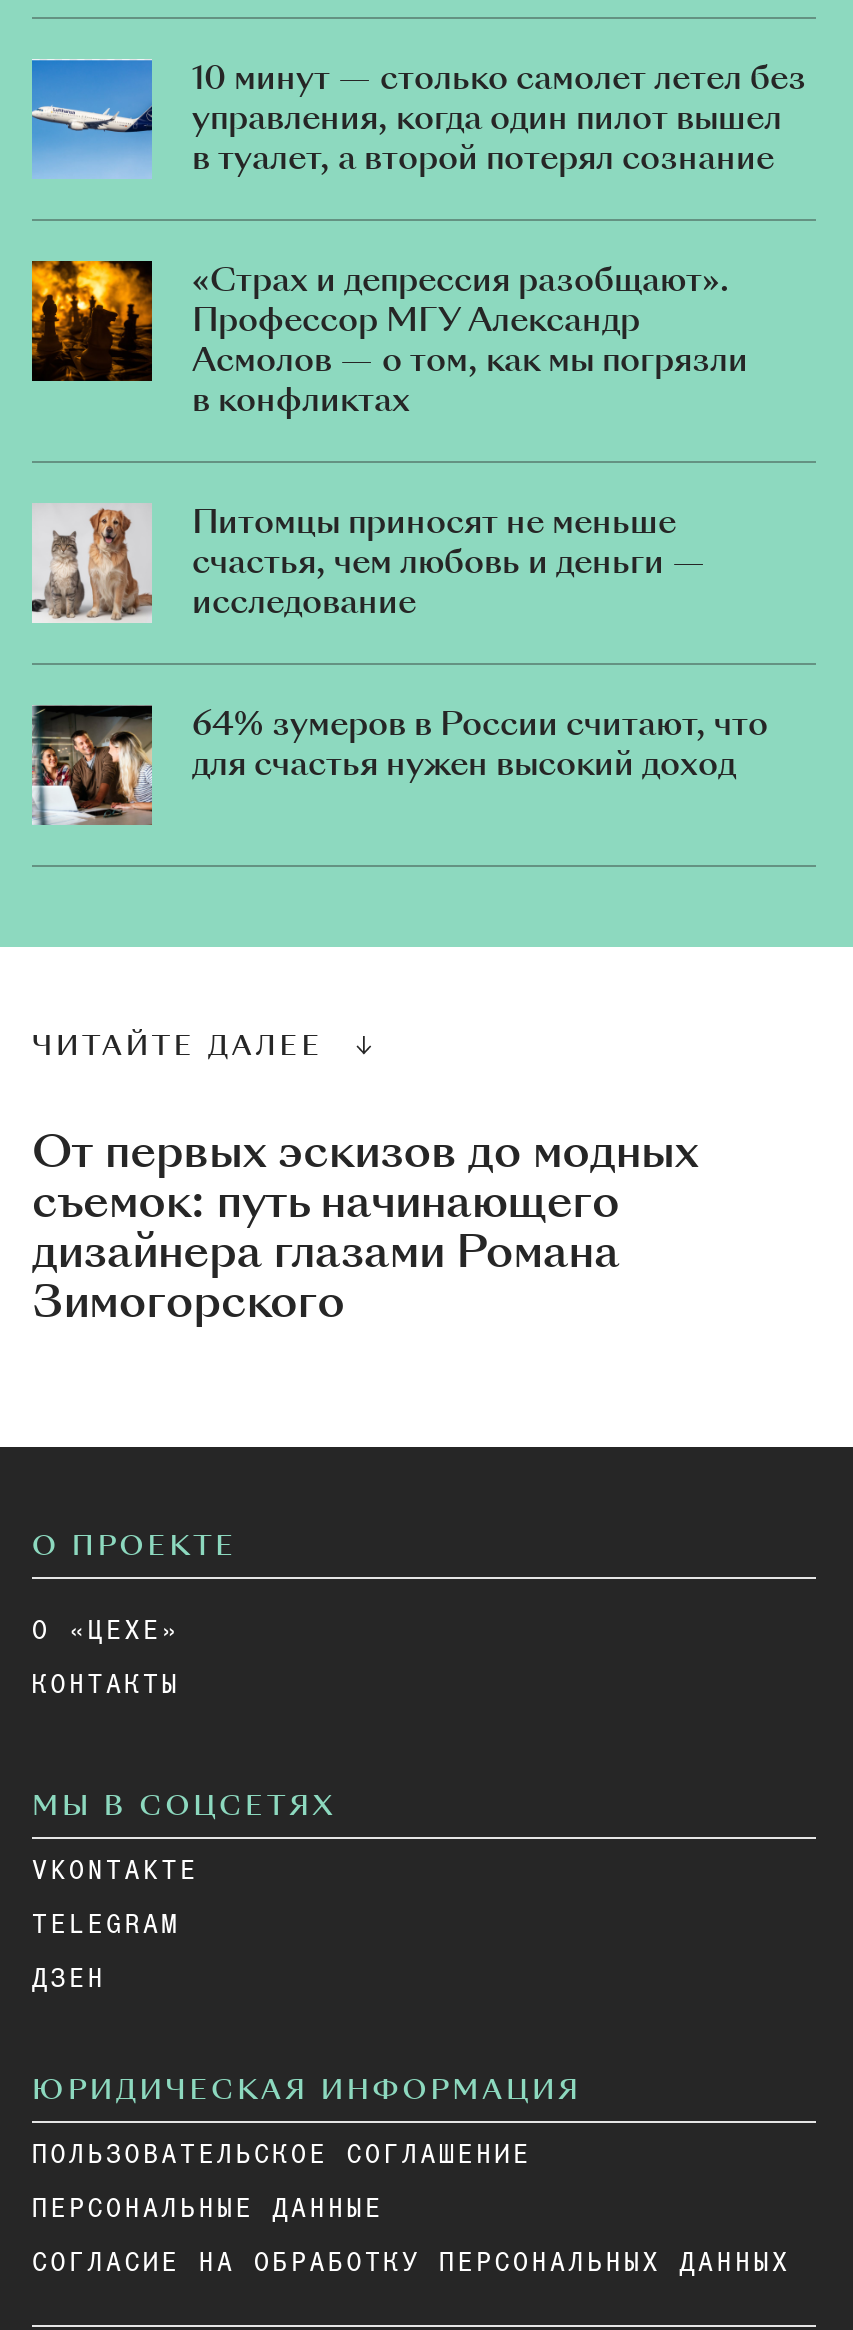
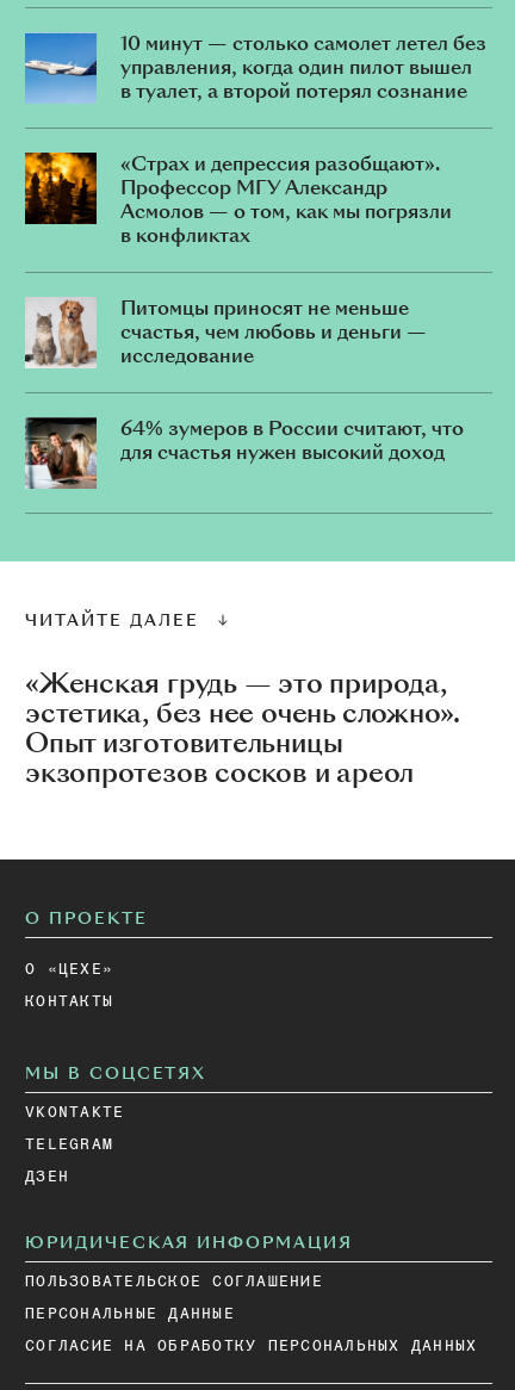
[32,1119,698,1333] От первых эскизов до модных | съемок: путь начинающего | дизайнера глазами Романа | Зимогорского -> [25,664,460,792] «Женская грудь — это природа, | эстетика, без нее очень сложно». | Опыт изготовительницы | экзопротезов сосков и ареол

